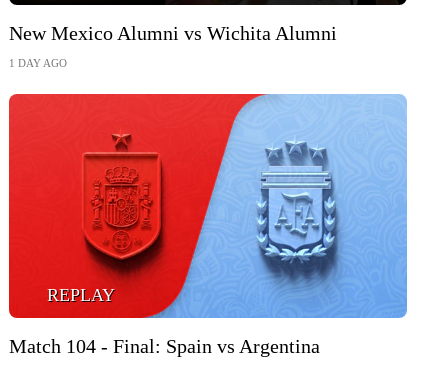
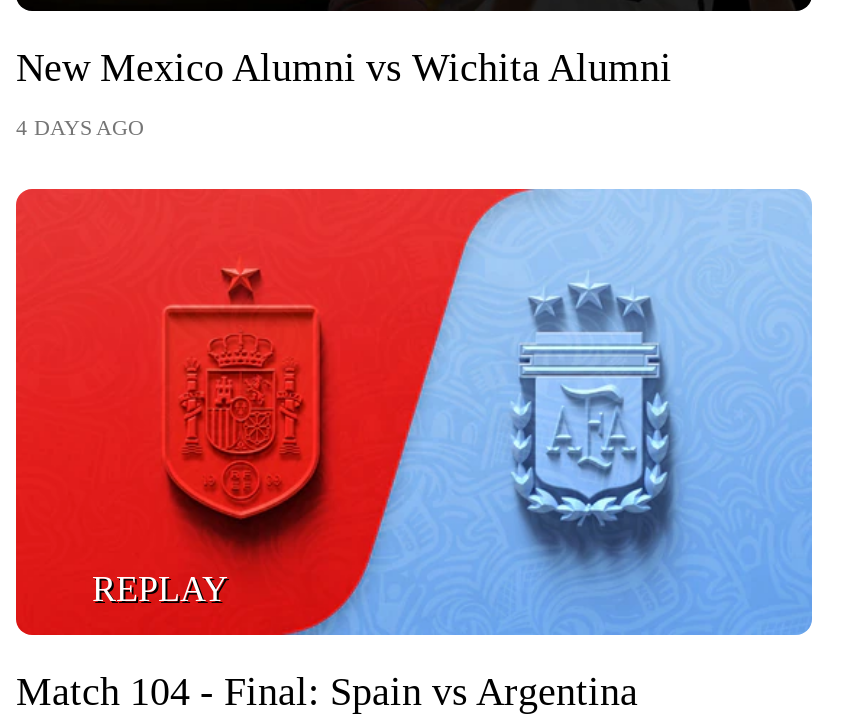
[9,57,67,69] 1 DAY AGO -> [16,114,144,138] 4 DAYS AGO

